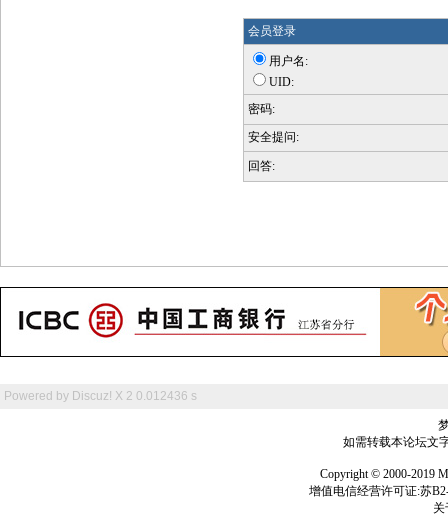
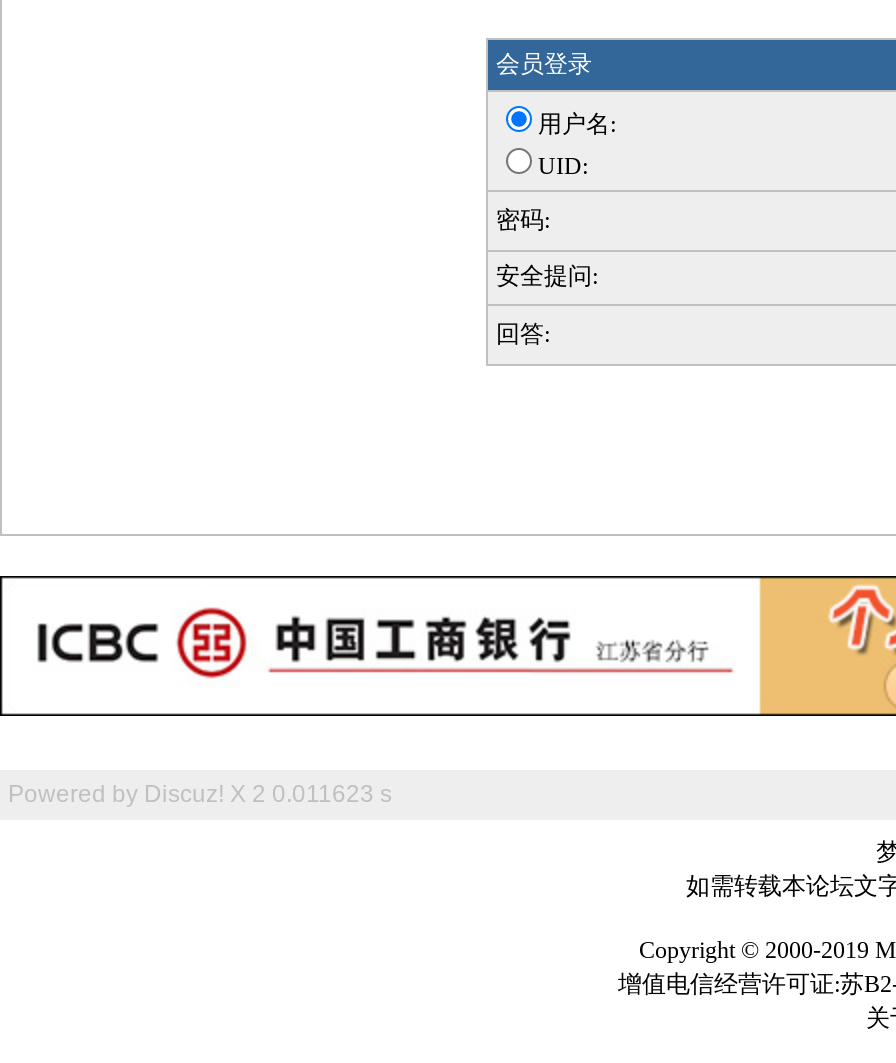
[4,389,197,403] Powered by Discuz! X 2 0.012436 s -> [8,780,392,808] Powered by Discuz! X 2 0.011623 s

